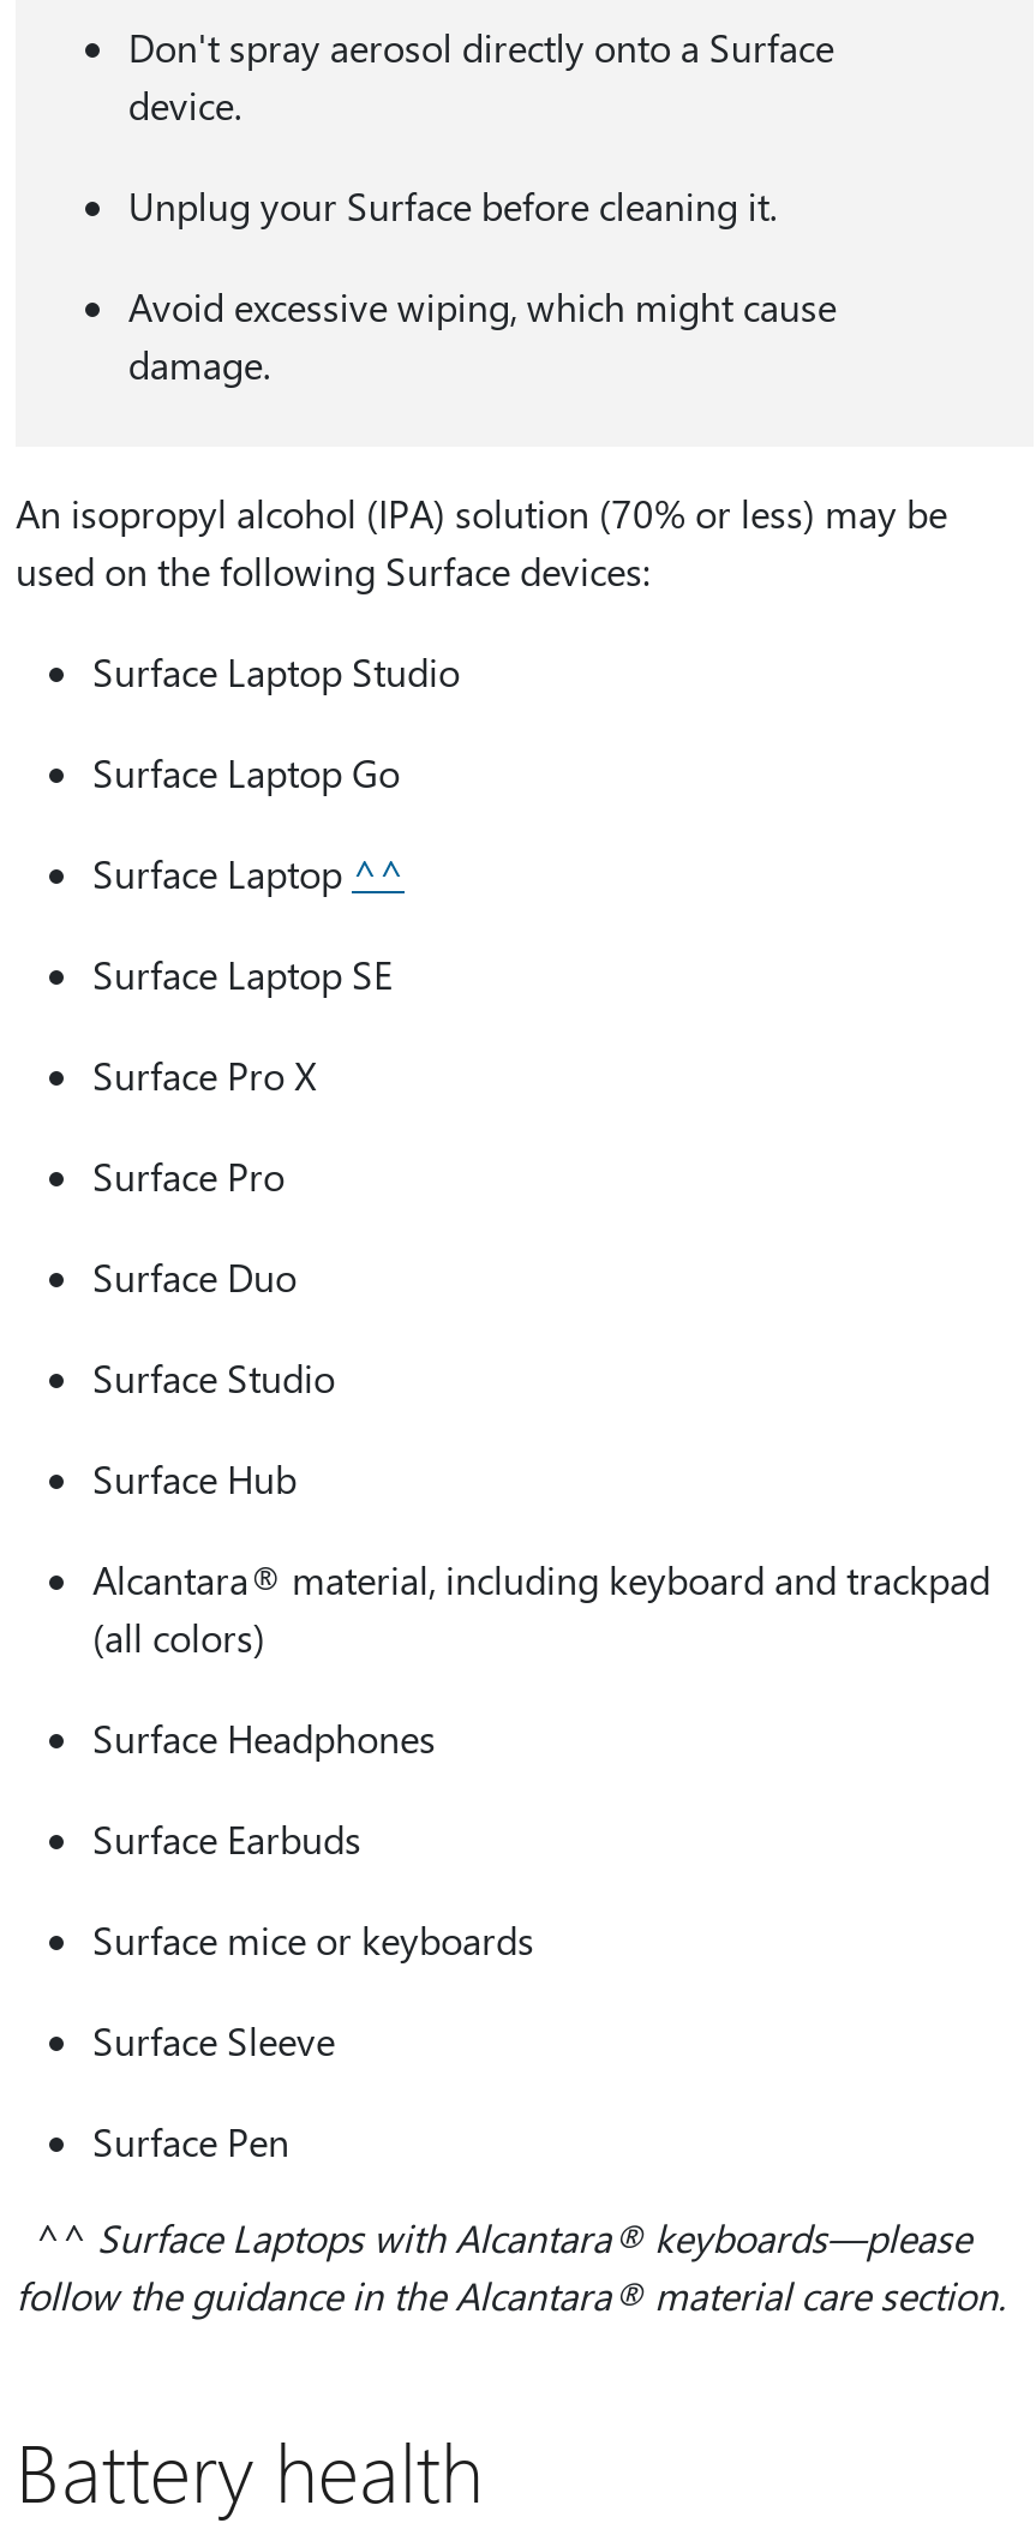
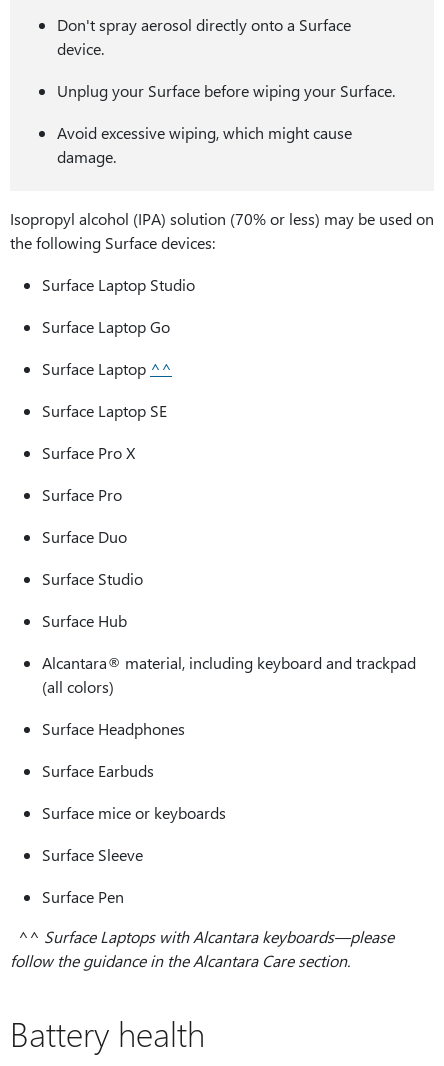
[128,180,776,231] Unplug your Surface before cleaning it. -> [57,80,395,101] Unplug your Surface before wiping your Surface.
[16,488,947,596] An isopropyl alcohol (IPA) solution (70% or less) may be | used on the following Surface devices: -> [10,208,434,253] Isopropyl alcohol (IPA) solution (70% or less) may be used on | the following Surface devices:
[16,2212,1005,2320] ^^ Surface Laptops with Alcantara® keyboards—please | follow the guidance in the Alcantara® material care section. -> [10,926,394,971] ^^ Surface Laptops with Alcantara keyboards—please | follow the guidance in the Alcantara Care section.

